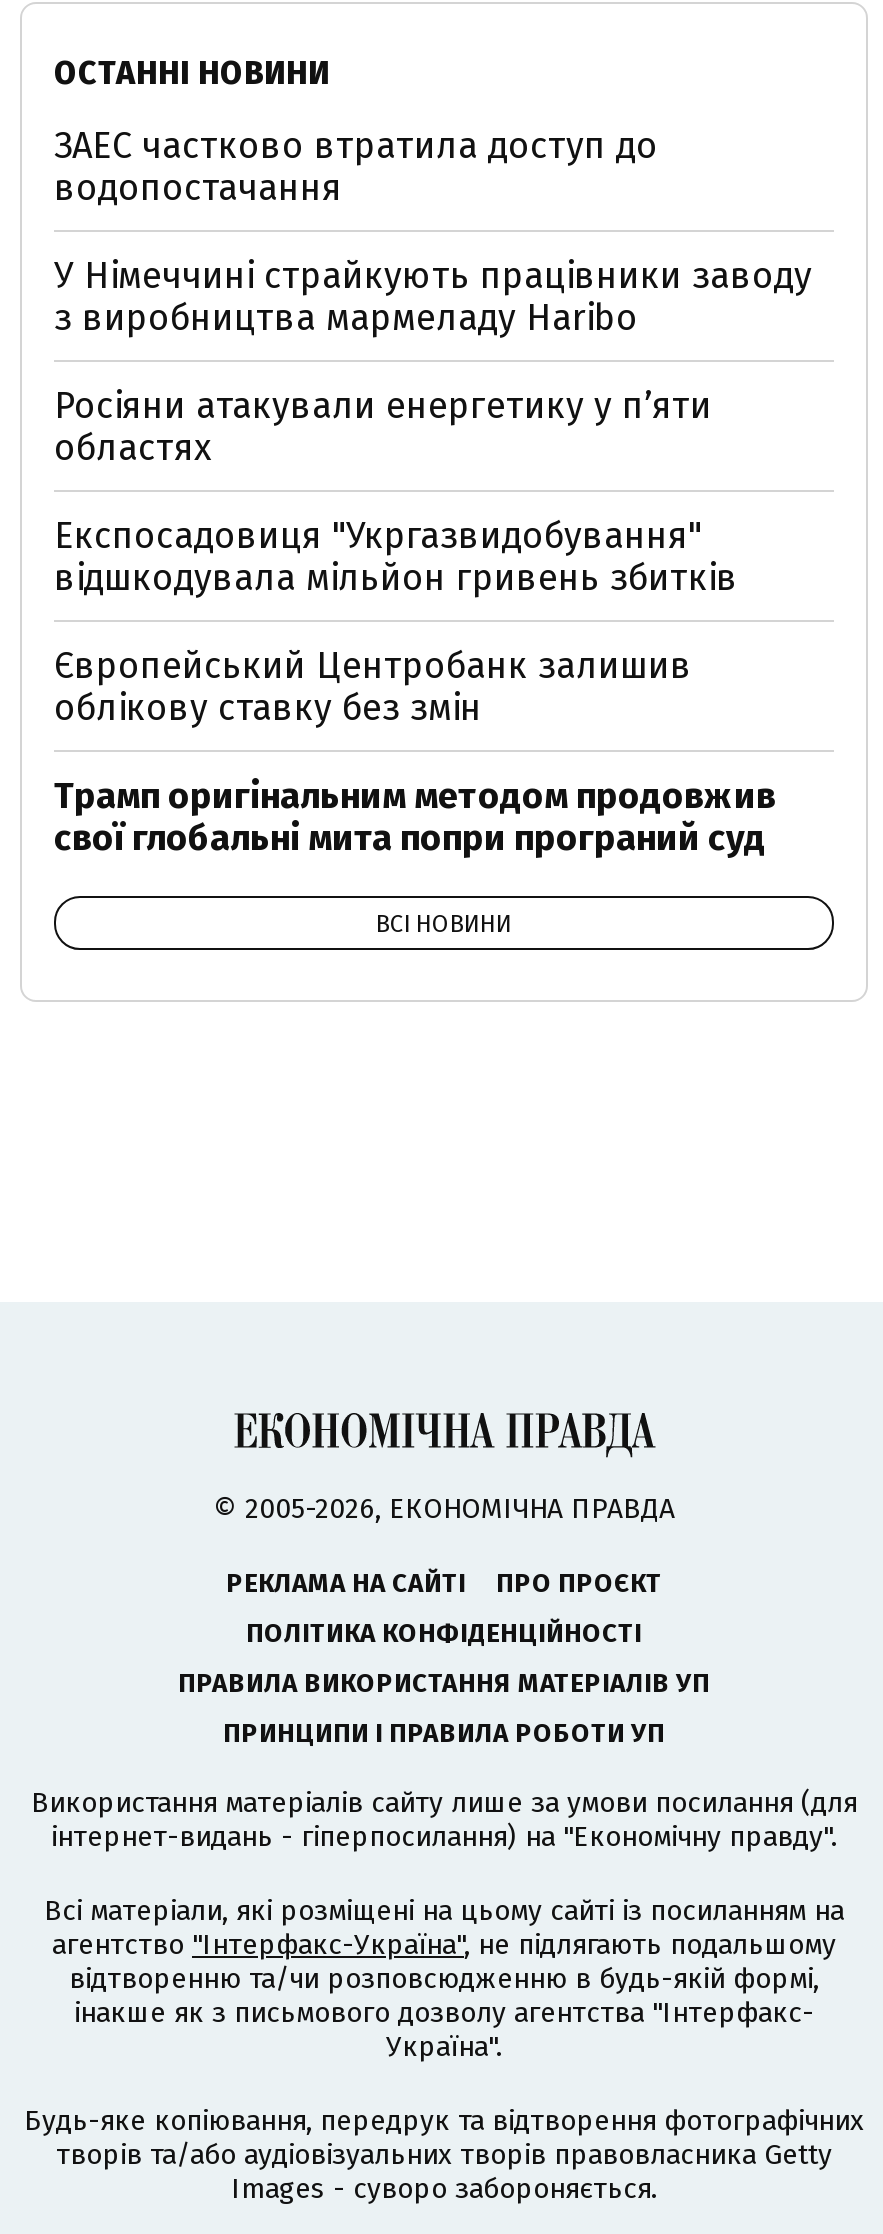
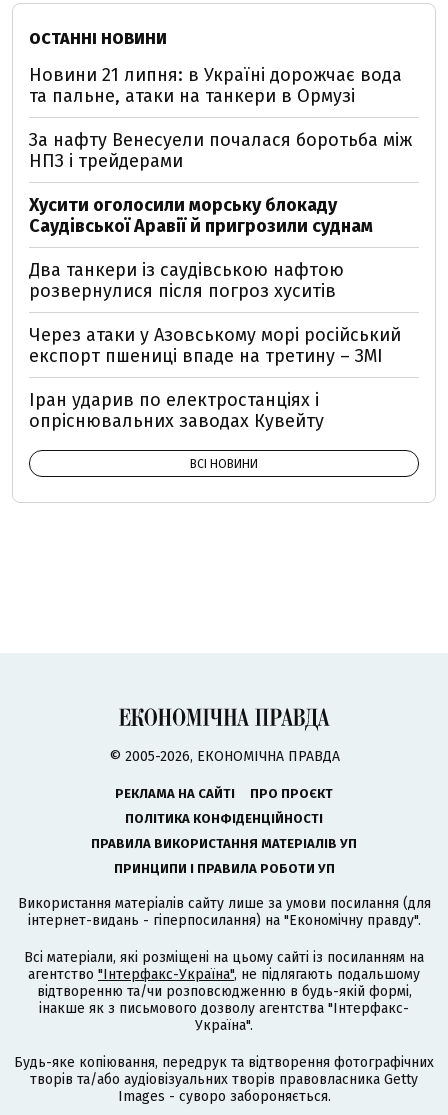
[54,124,658,210] ЗАЕС частково втратила доступ до | водопостачання -> [29,64,402,107] Новини 21 липня: в Україні дорожчає вода | та пальне, атаки на танкери в Ормузі
[54,254,812,340] У Німеччині страйкують працівники заводу | з виробництва мармеладу Haribo -> [29,129,412,172] За нафту Венесуели почалася боротьба між | НПЗ і трейдерами
[54,384,712,470] Росіяни атакували енергетику у пʼяти | областях -> [29,194,373,237] Хусити оголосили морську блокаду | Саудівської Аравії й пригрозили суднам
[54,514,738,600] Експосадовиця "Укргазвидобування" | відшкодувала мільйон гривень збитків -> [29,259,344,302] Два танкери із саудівською нафтою | розвернулися після погроз хуситів
[54,644,692,730] Європейський Центробанк залишив | облікову ставку без змін -> [29,324,401,367] Через атаки у Азовському морі російський | експорт пшениці впаде на третину – ЗМІ
[54,774,776,860] Трамп оригінальним методом продовжив | свої глобальні мита попри програний суд -> [29,389,324,432] Іран ударив по електростанціях і | опріснювальних заводах Кувейту

